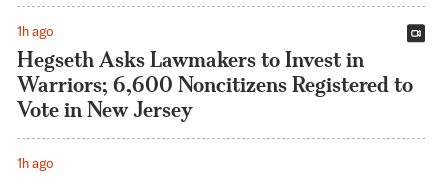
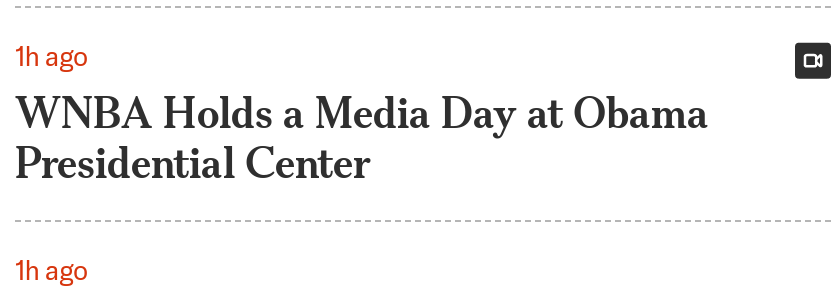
[17,47,413,122] Hegseth Asks Lawmakers to Invest in | Warriors; 6,600 Noncitizens Registered to | Vote in New Jersey -> [15,88,709,188] WNBA Holds a Media Day at Obama | Presidential Center

